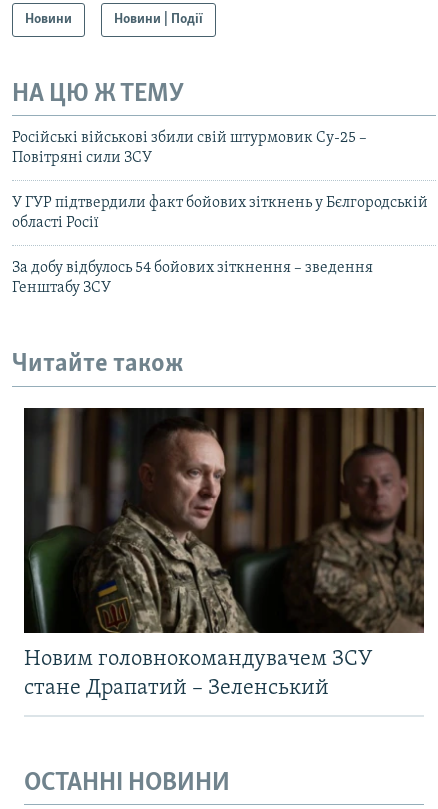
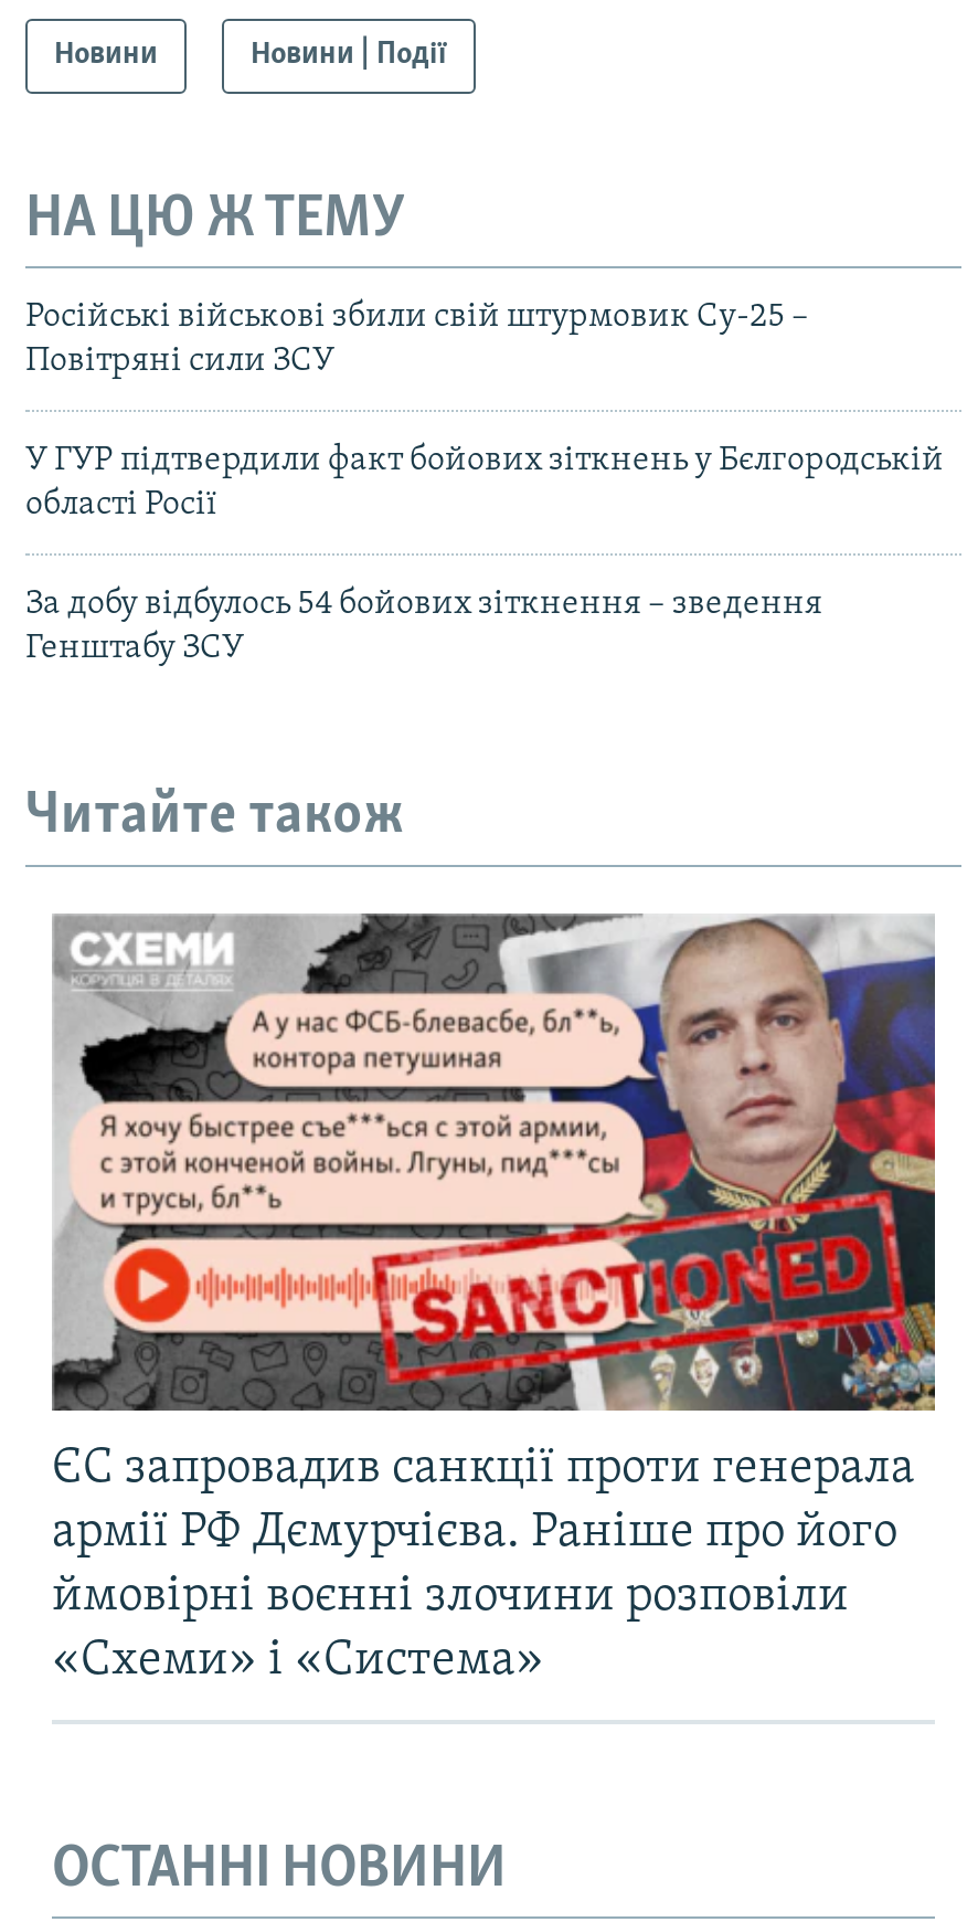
[23,407,425,582] [image] -> [50,911,937,1413] [image]
[24,647,373,699] Новим головнокомандувачем ЗСУ | стане Драпатий – Зеленський -> [52,1443,915,1686] ЄС запровадив санкції проти генерала | армії РФ Дємурчієва. Раніше про його | ймовірні воєнні злочини розповіли | «Схеми» і «Система»

